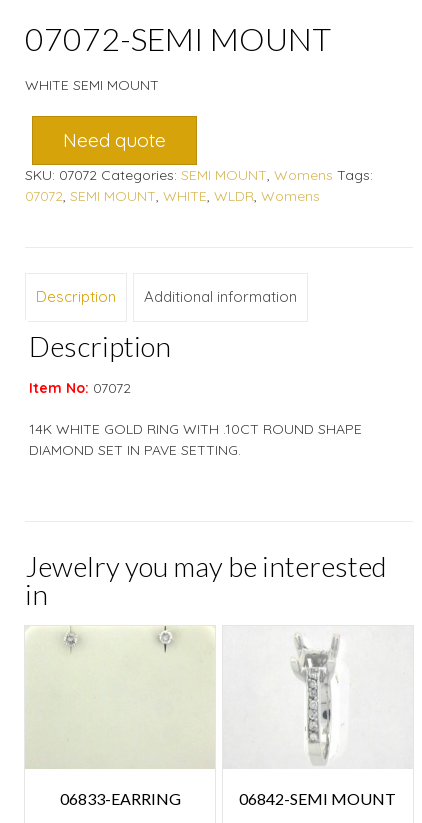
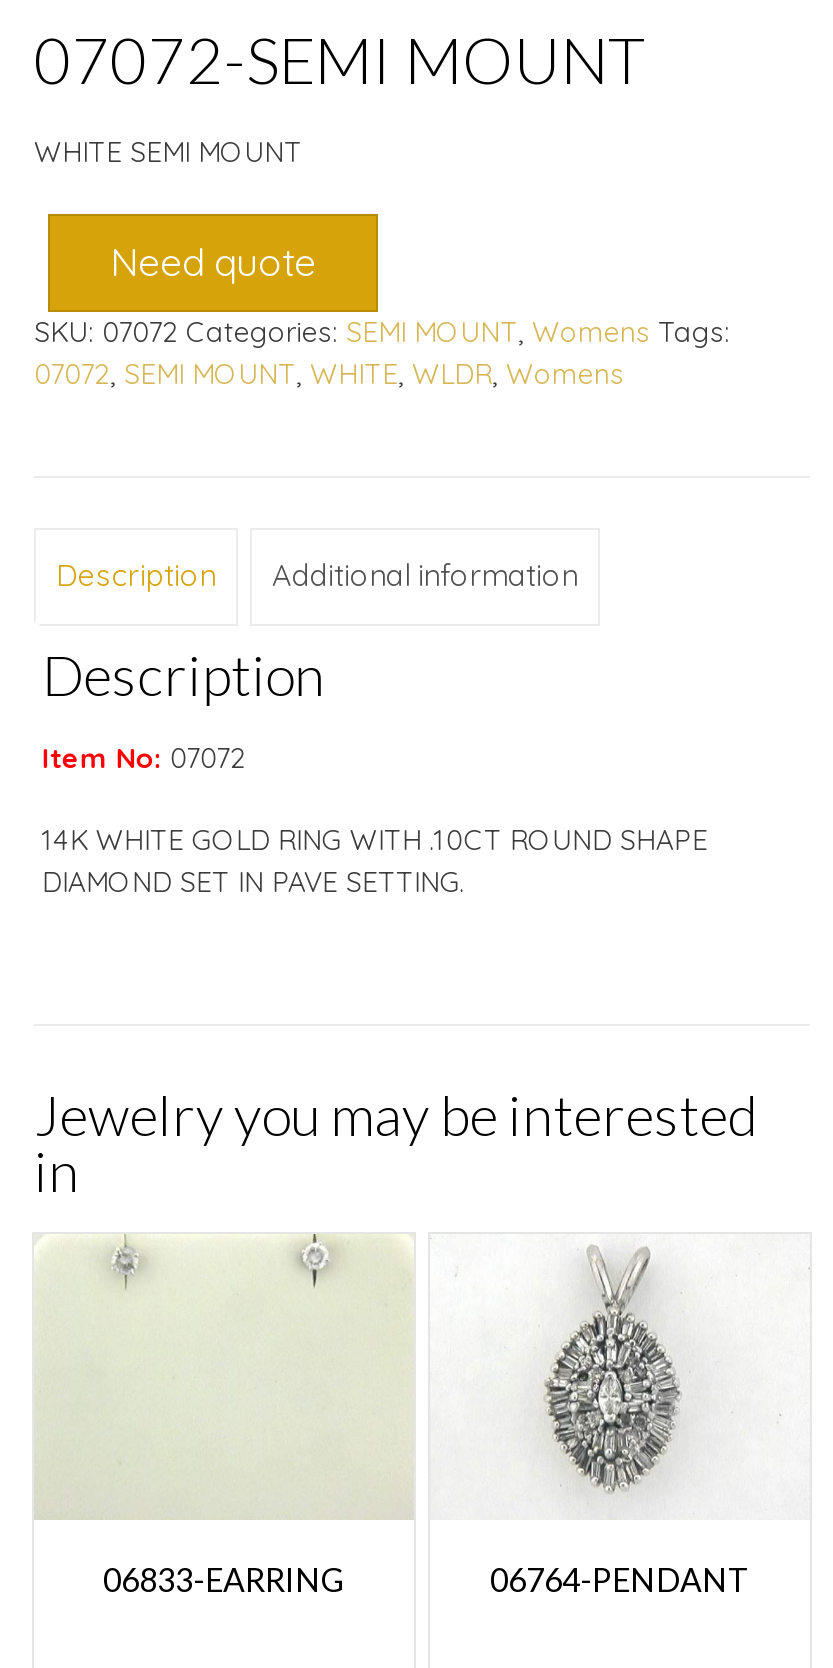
[239,633,396,808] [image] | 06842-SEMI MOUNT -> [490,1246,750,1598] [image] | 06764-PENDANT

